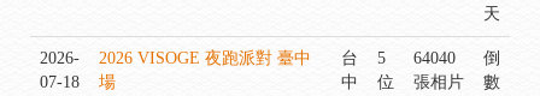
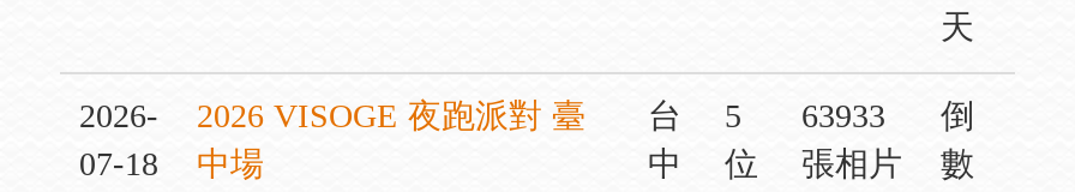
[413,49,456,67] 64040 -> [801,99,885,135] 63933

